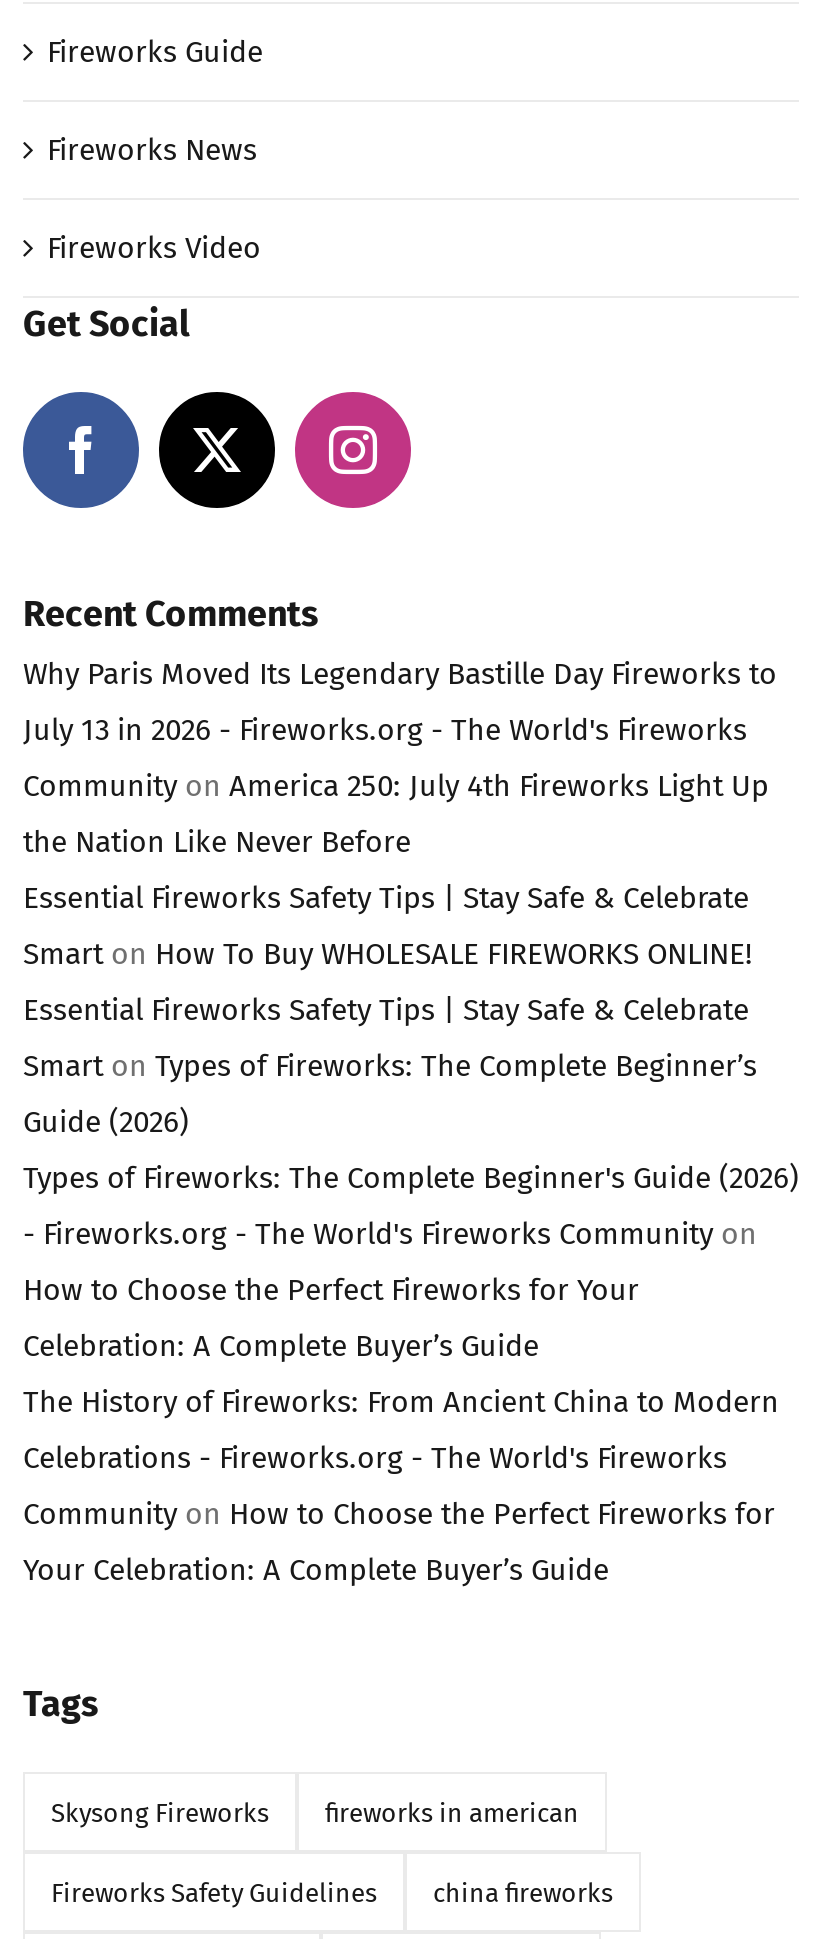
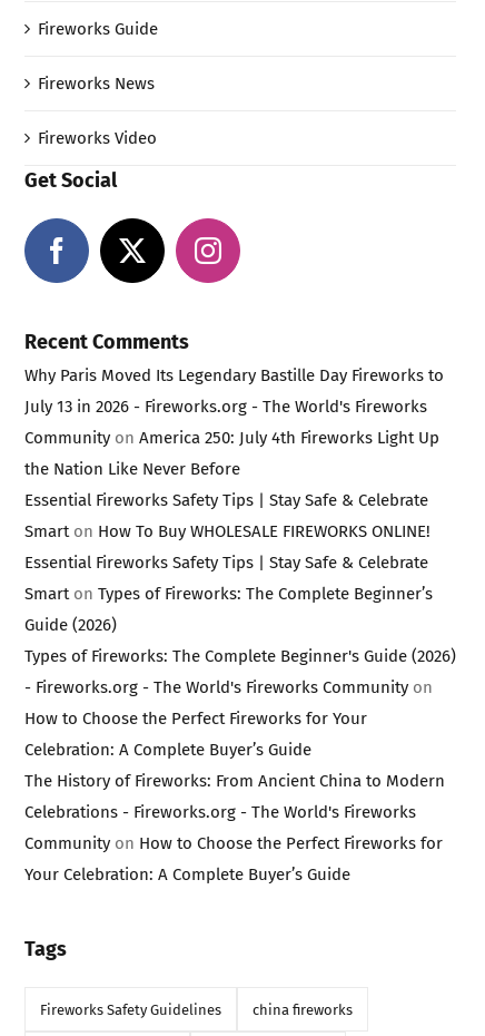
[51,1798,579,1828] Skysong Fireworks | fireworks in american -> none

